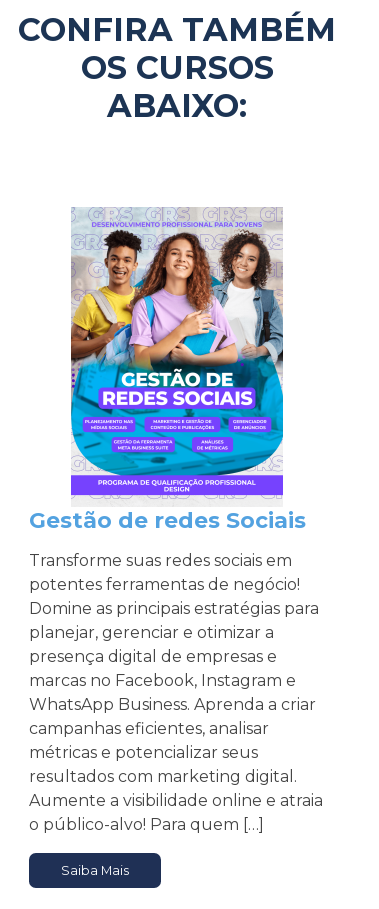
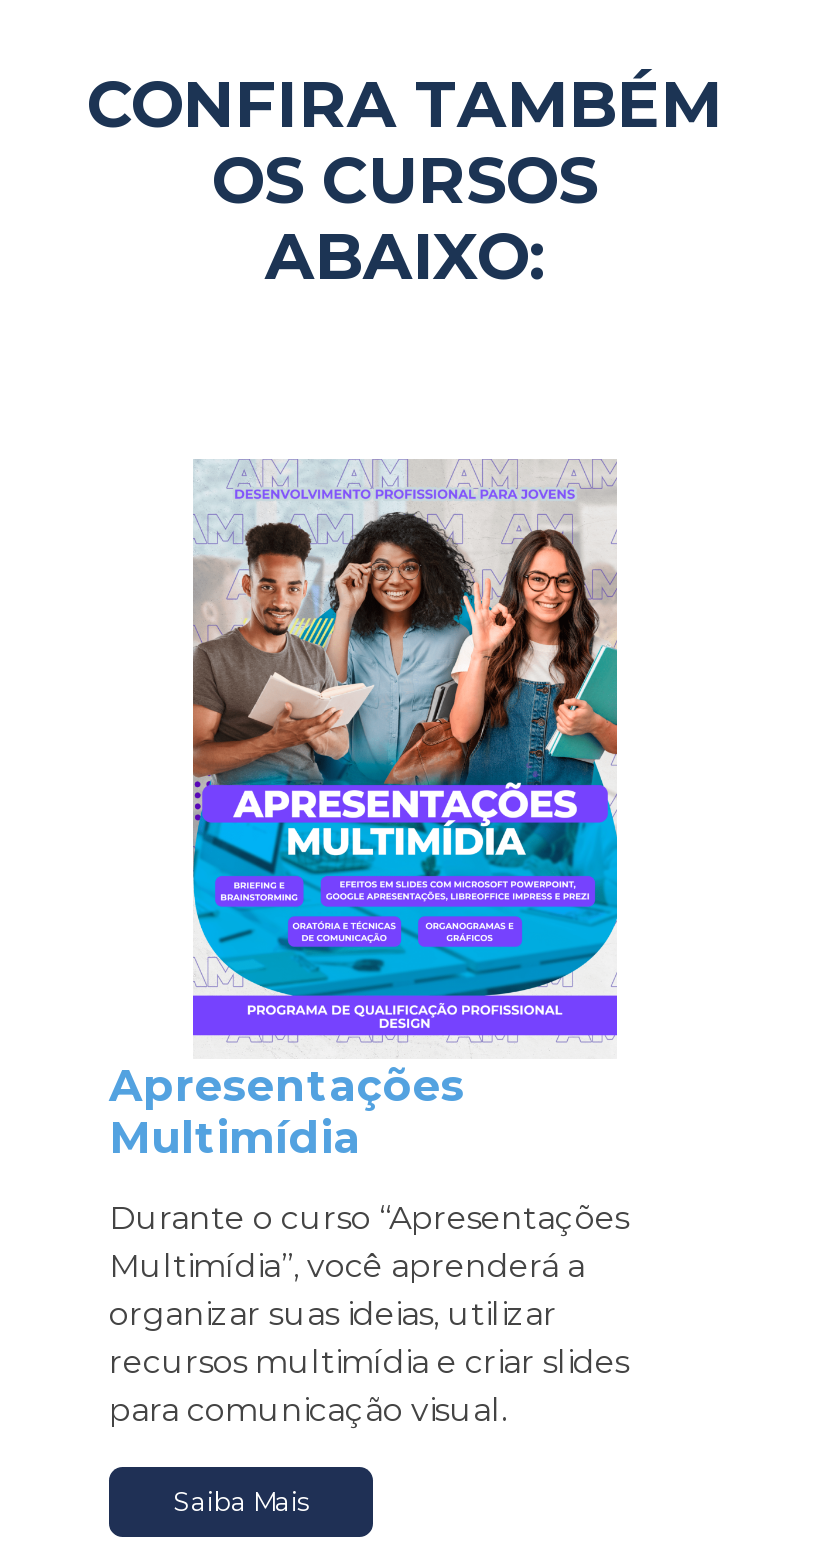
[71,229,284,453] [image] -> [193,504,619,760] [image]
[29,507,306,533] Gestão de redes Sociais -> [109,1059,465,1163] Apresentações | Multimídia
[29,551,323,834] Transforme suas redes sociais em | potentes ferramentas de negócio! | Domine as principais estratégias para | planejar, gerenciar e otimizar a | presença digital de empresas e | marcas no Facebook, Instagram e | WhatsApp Business. Aprenda a criar | campanhas eficientes, analisar | métricas e potencializar seus | resultados com marketing digital. | Aumente a visibilidade online e atraia | o público-alvo! Para quem […] -> [109,1199,629,1429] Durante o curso “Apresentações | Multimídia”, você aprenderá a | organizar suas ideias, utilizar | recursos multimídia e criar slides | para comunicação visual.

